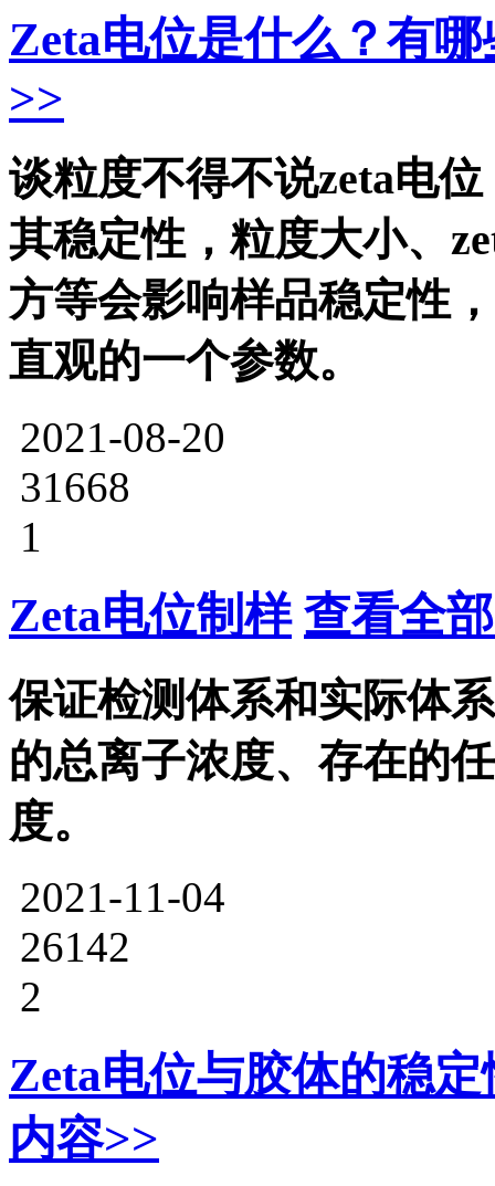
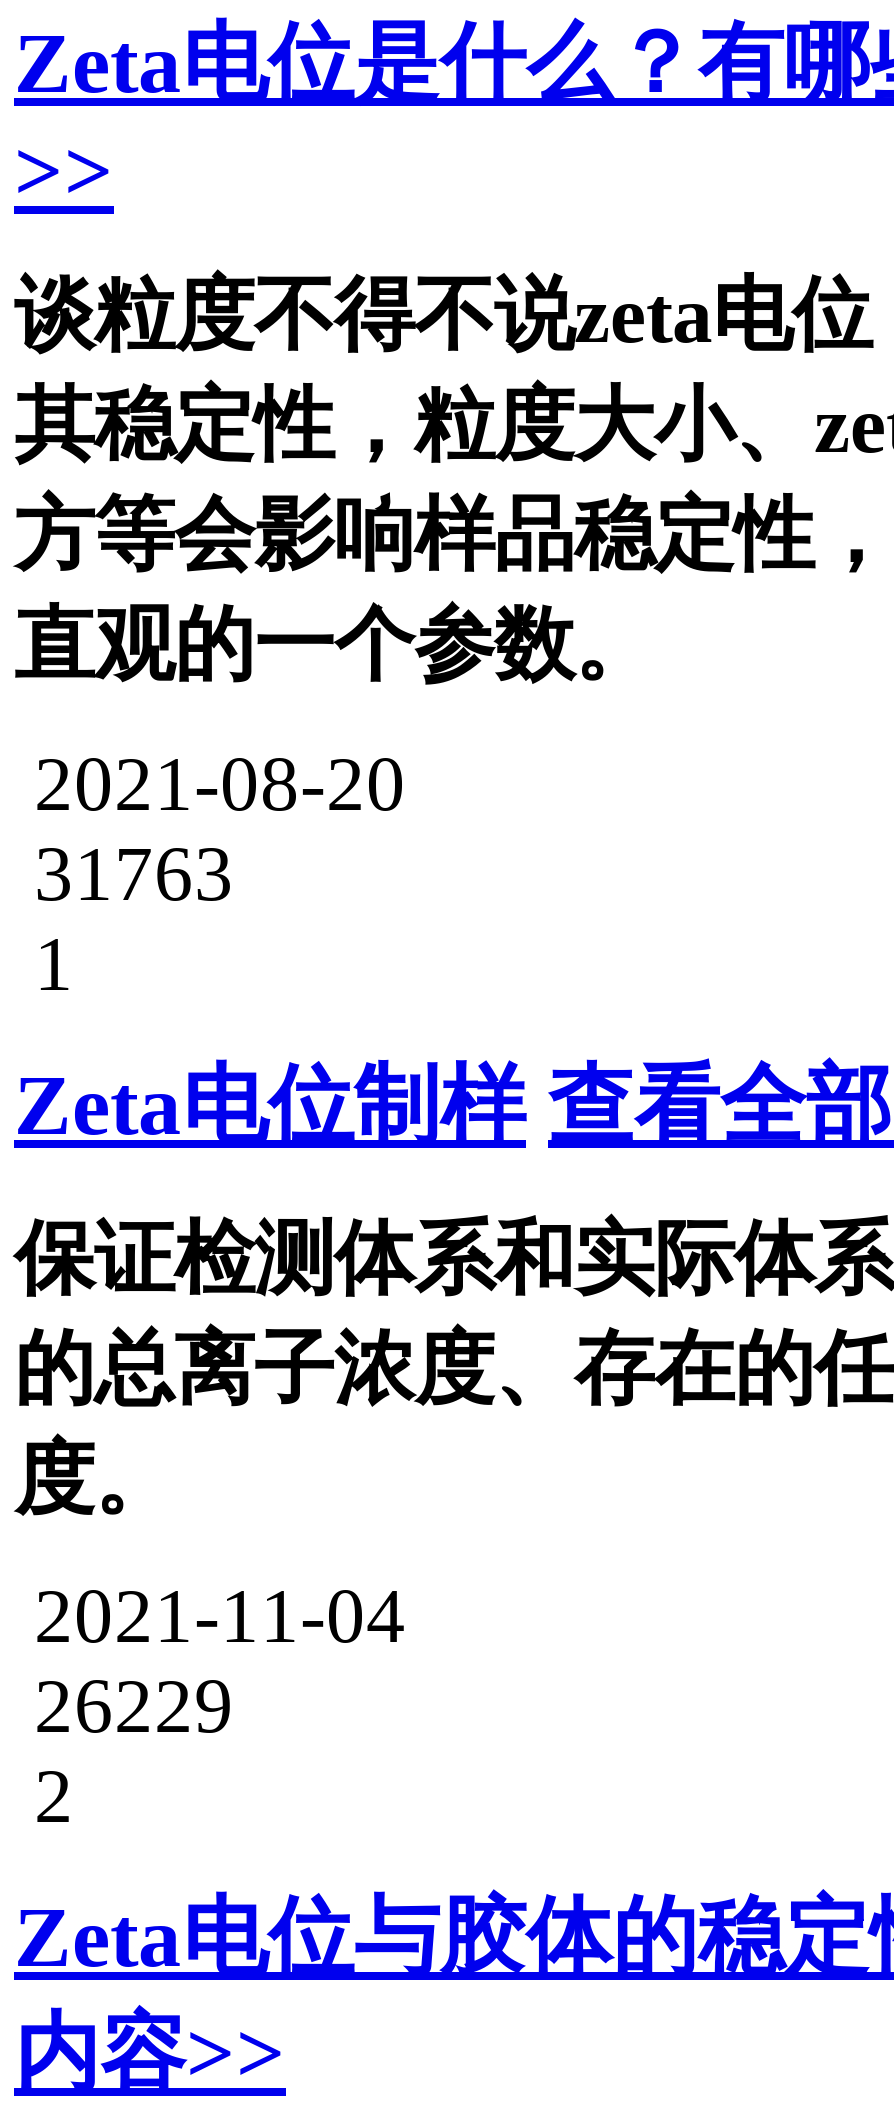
[9,463,130,510] 31668 -> [14,829,234,915] 31763
[9,923,130,971] 26142 -> [14,1663,234,1749] 26229

